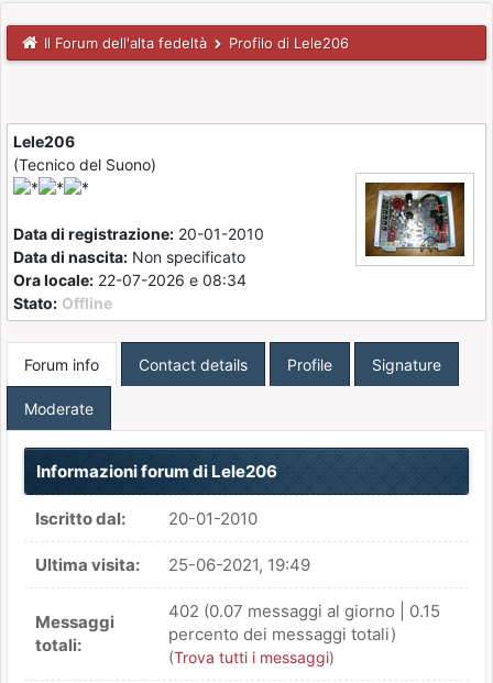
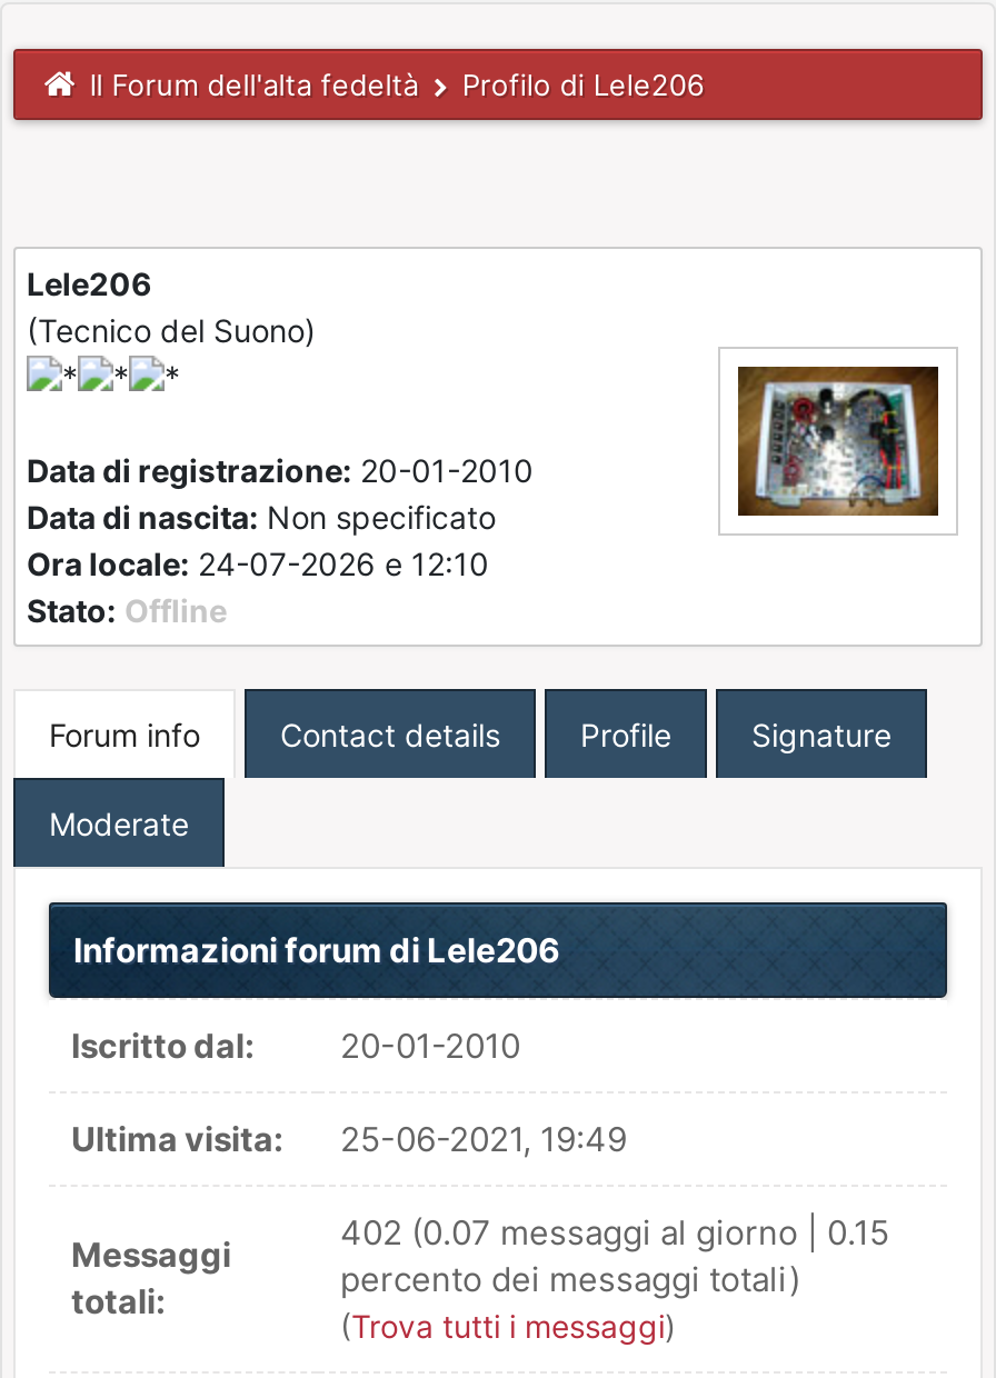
[13,271,251,289] Ora locale: 22-07-2026 e 08:34 -> [27,545,498,582] Ora locale: 24-07-2026 e 12:10

